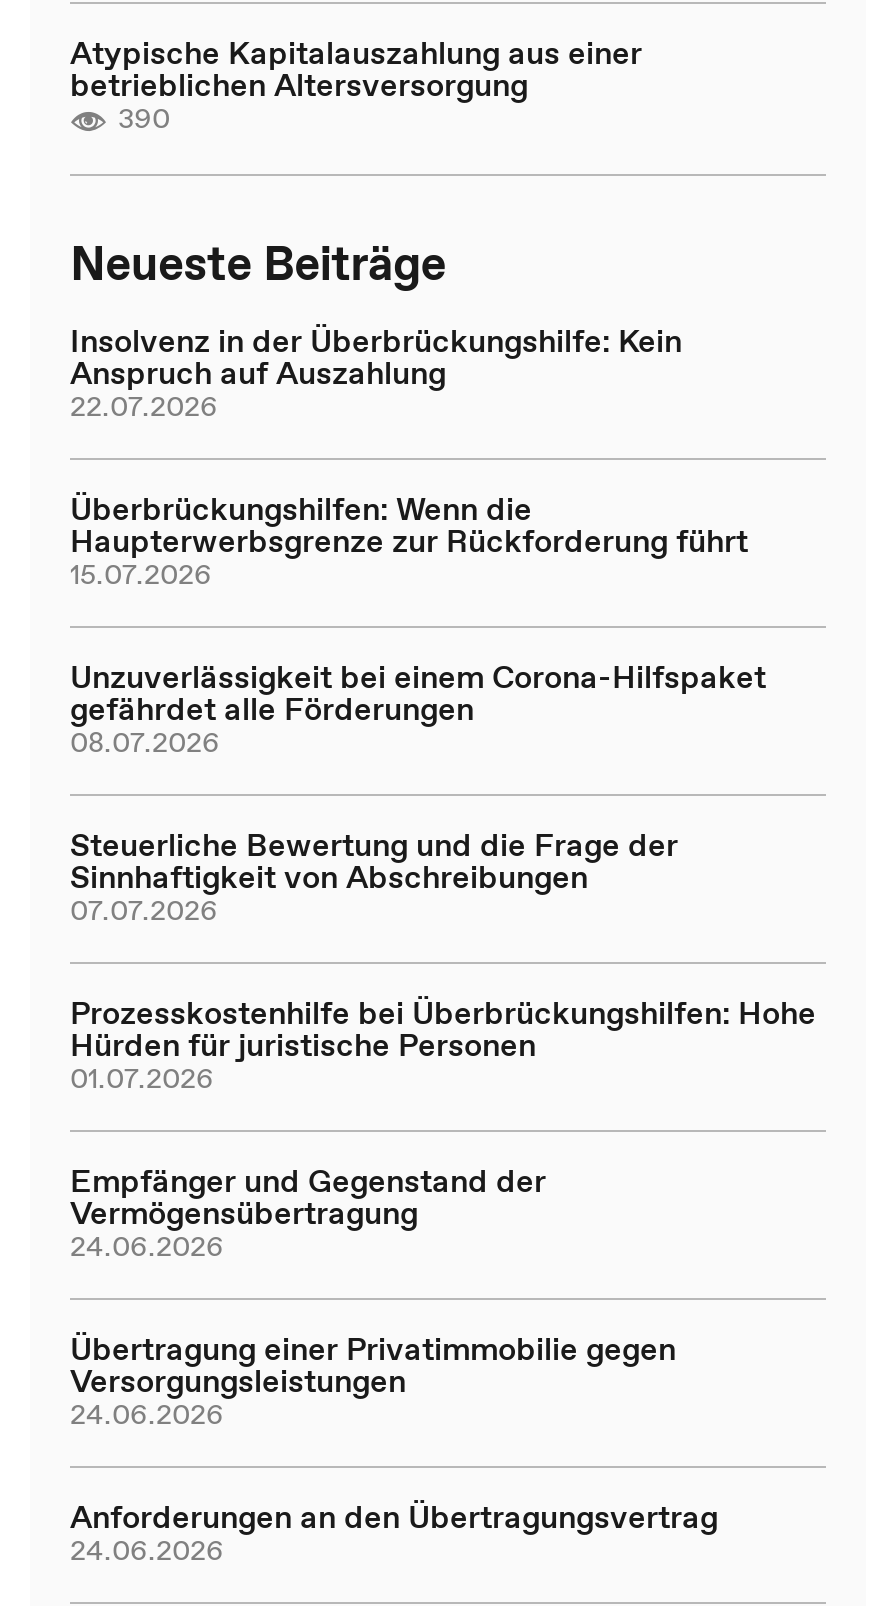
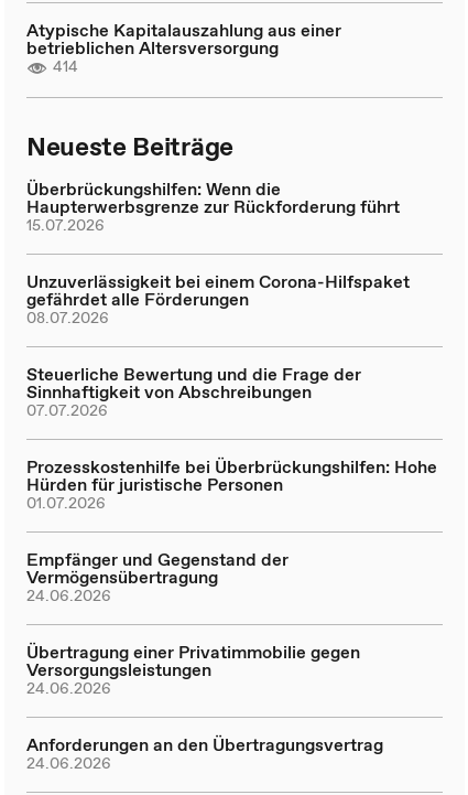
[118,98,170,138] 390 -> [53,55,78,77] 414
[70,317,682,425] Insolvenz in der Überbrückungshilfe: Kein | Anspruch auf Auszahlung | 22.07.2026 -> none

